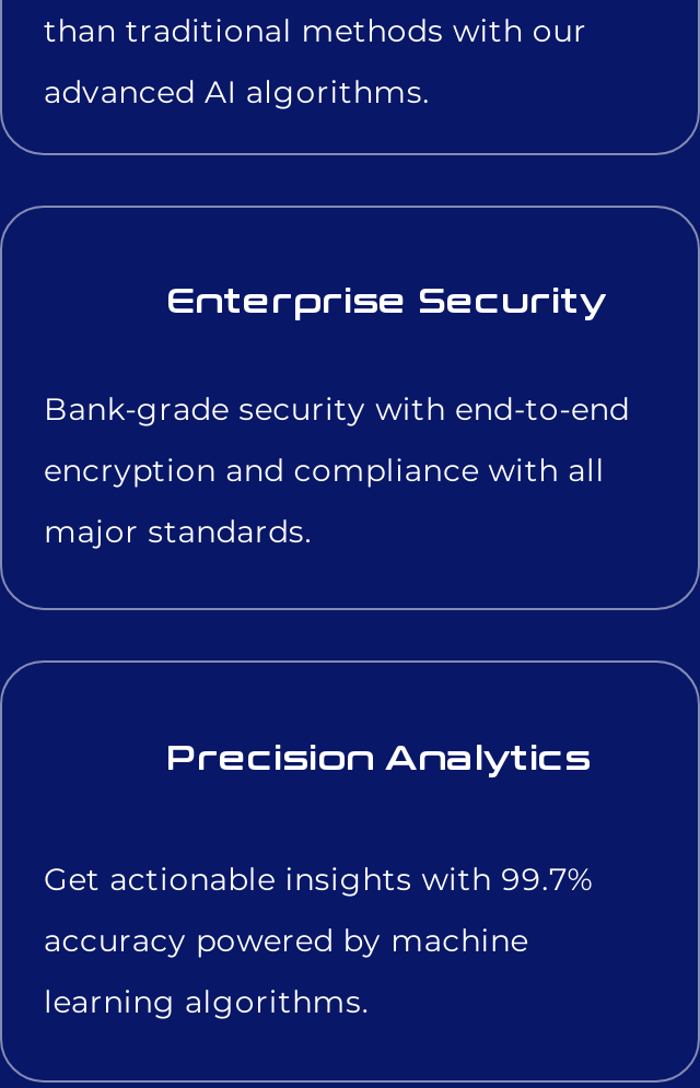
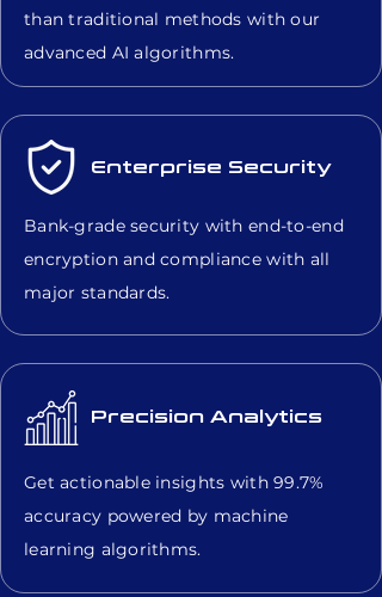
none -> [26,139,76,196] [image]
none -> [24,389,79,447] [image]

